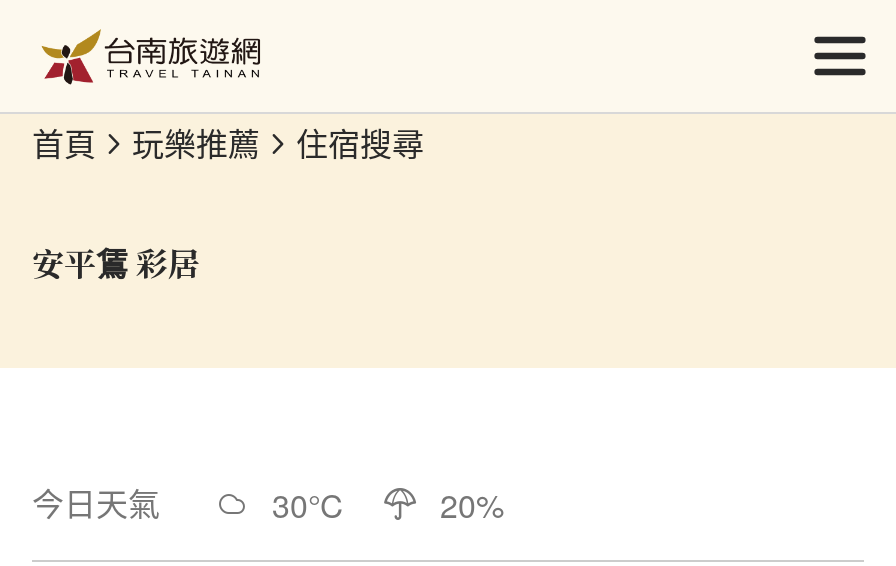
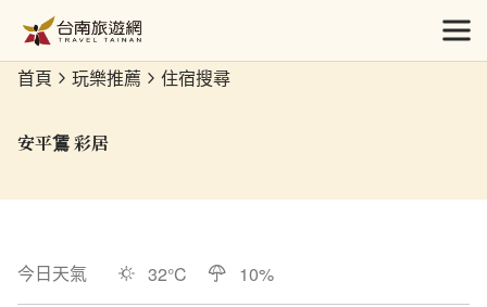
[272,481,344,527] 30°C -> [148,261,187,286] 32°C
[440,481,504,527] 20% -> [239,261,274,286] 10%

